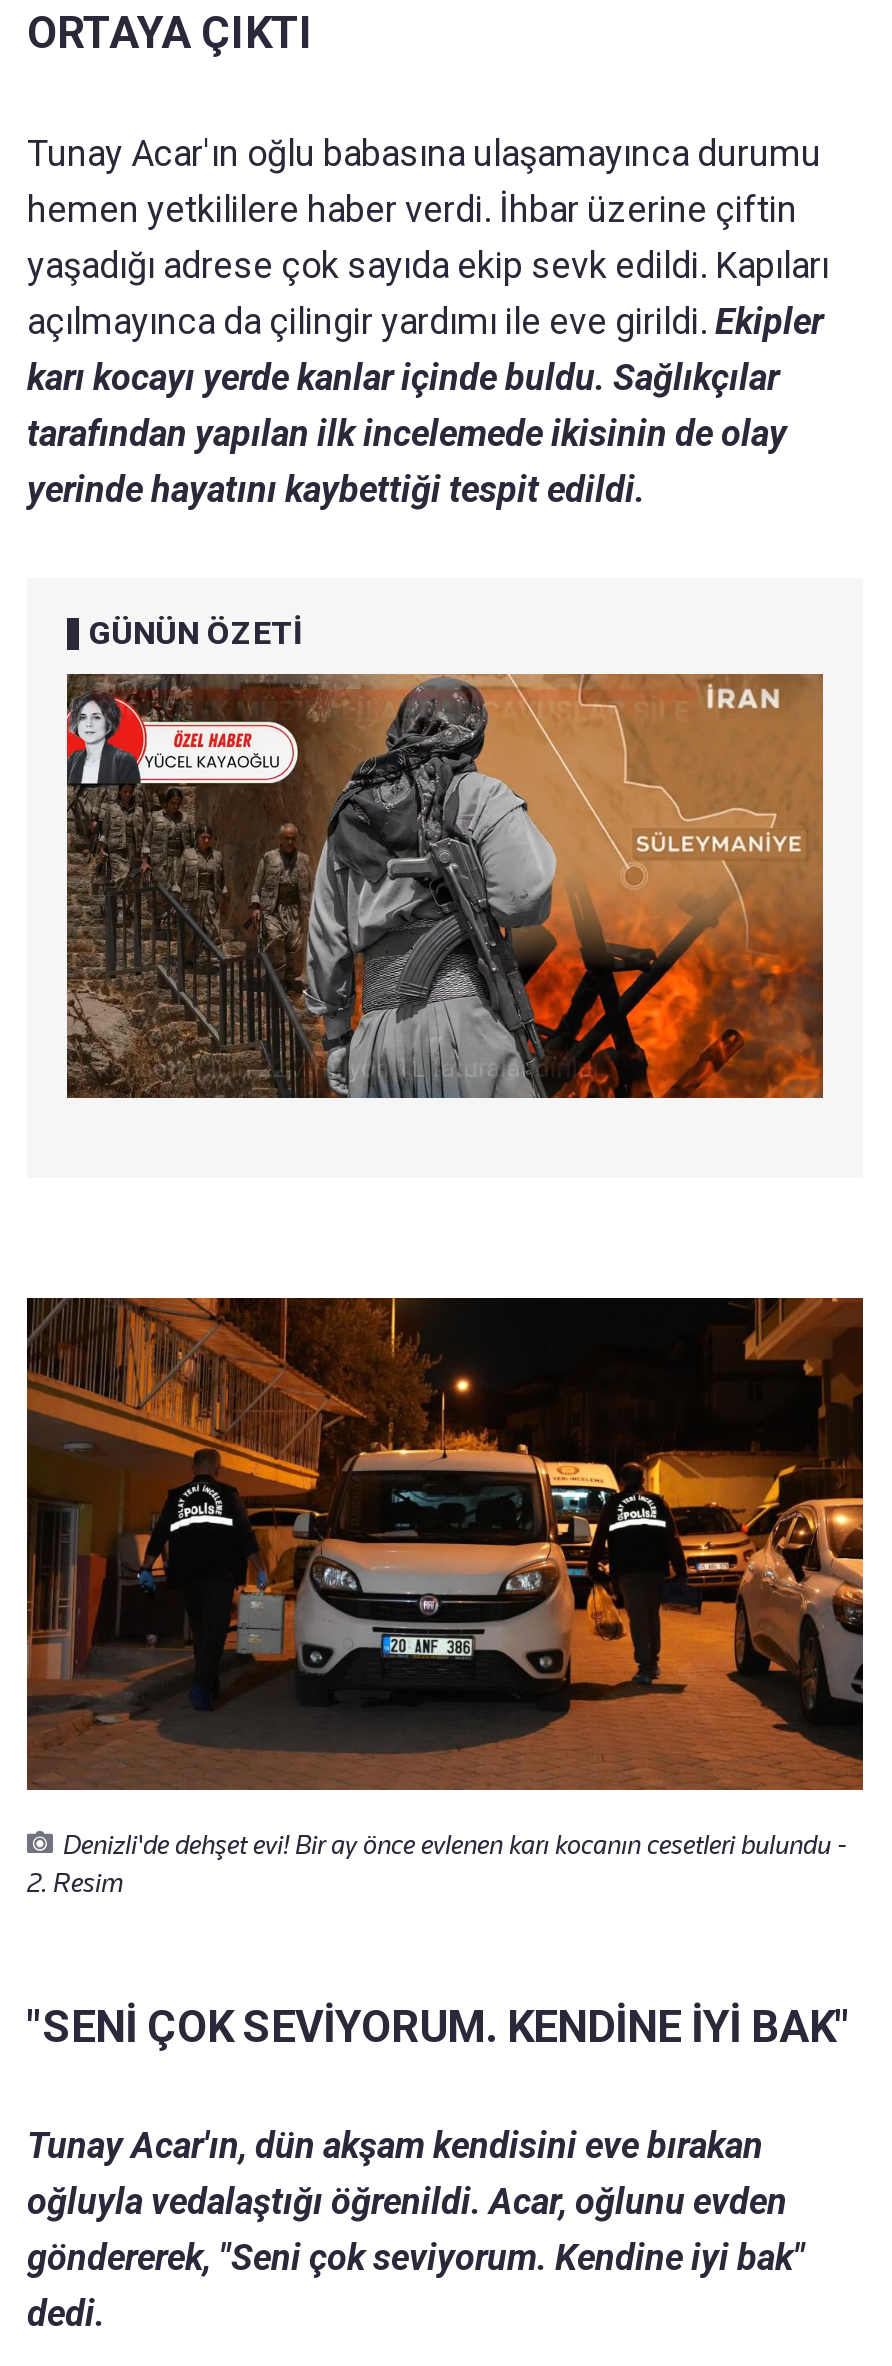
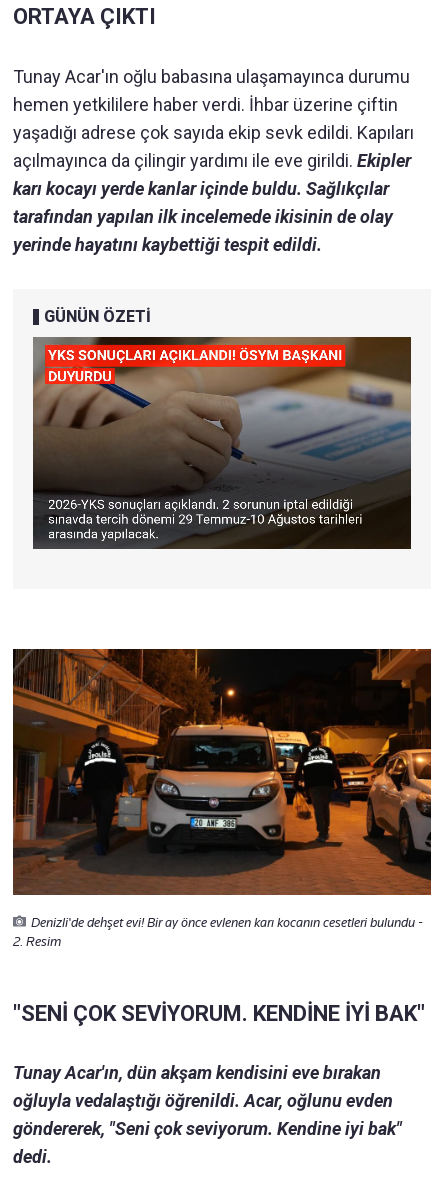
[65,672,825,1100] [image] -> [32,336,412,550] [image]

